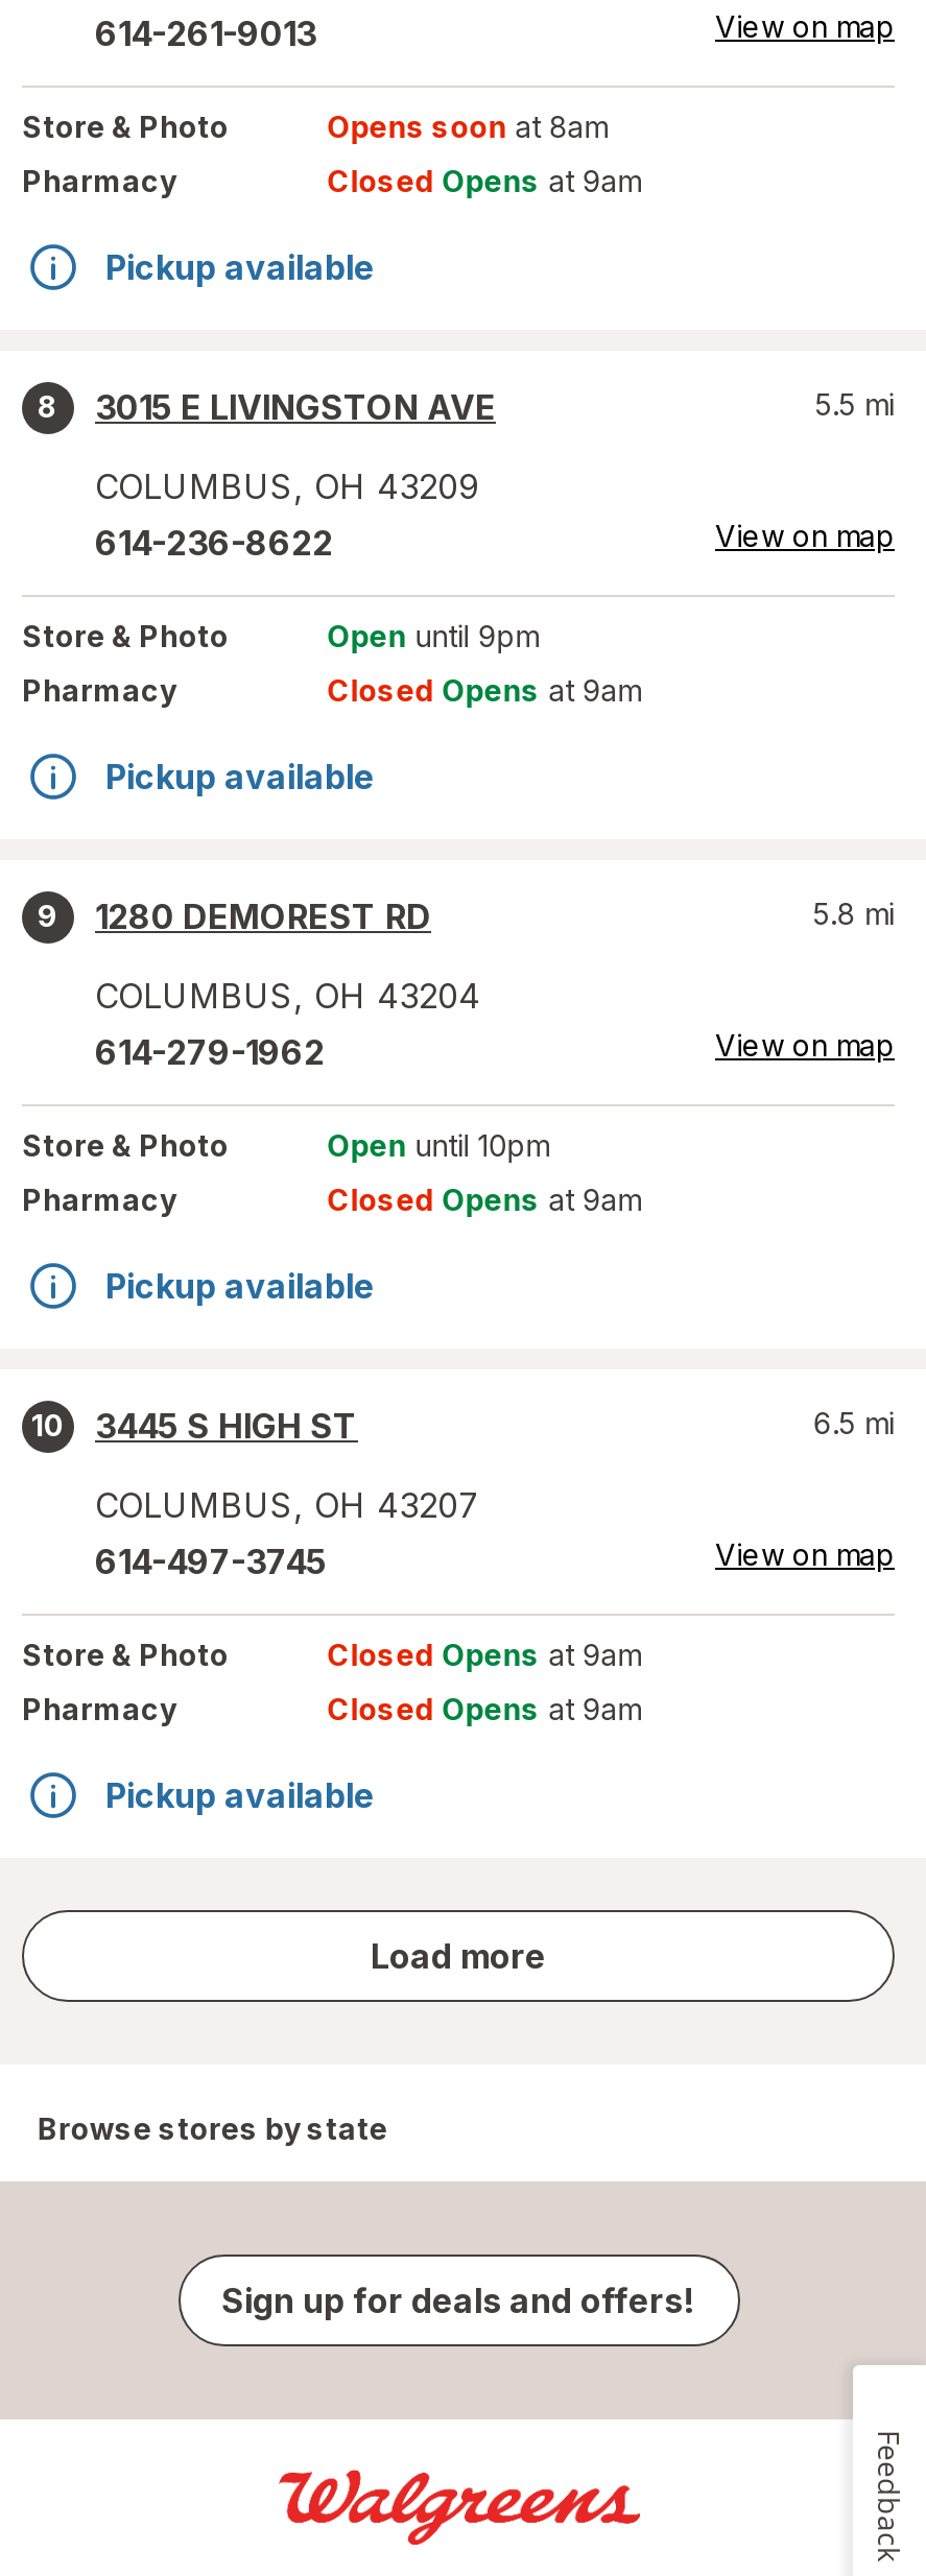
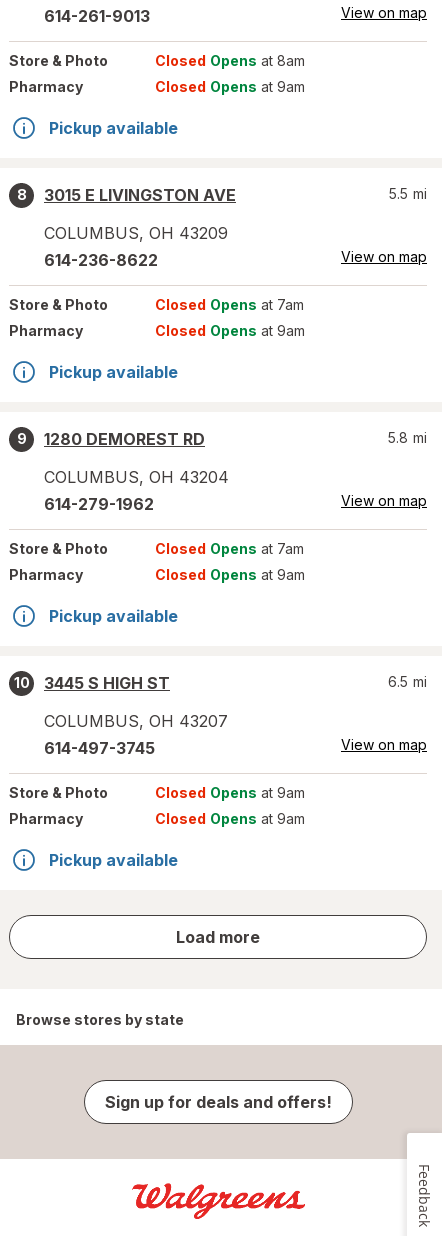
[327,109,607,144] Opens soon at 8am -> [155,52,305,69] Closed Opens at 8am
[327,618,538,653] Open until 9pm -> [155,296,304,313] Closed Opens at 7am
[327,1127,549,1163] Open until 10pm -> [155,540,304,557] Closed Opens at 7am

